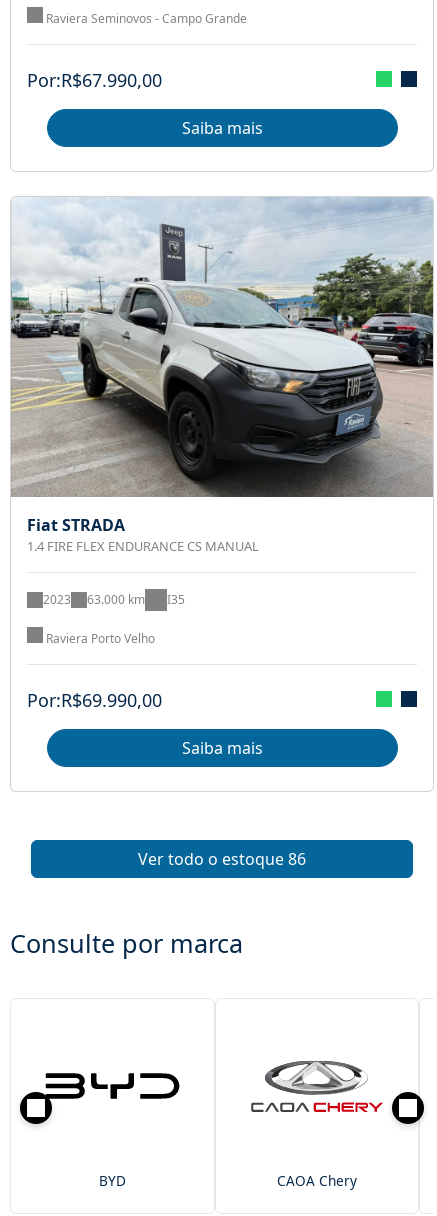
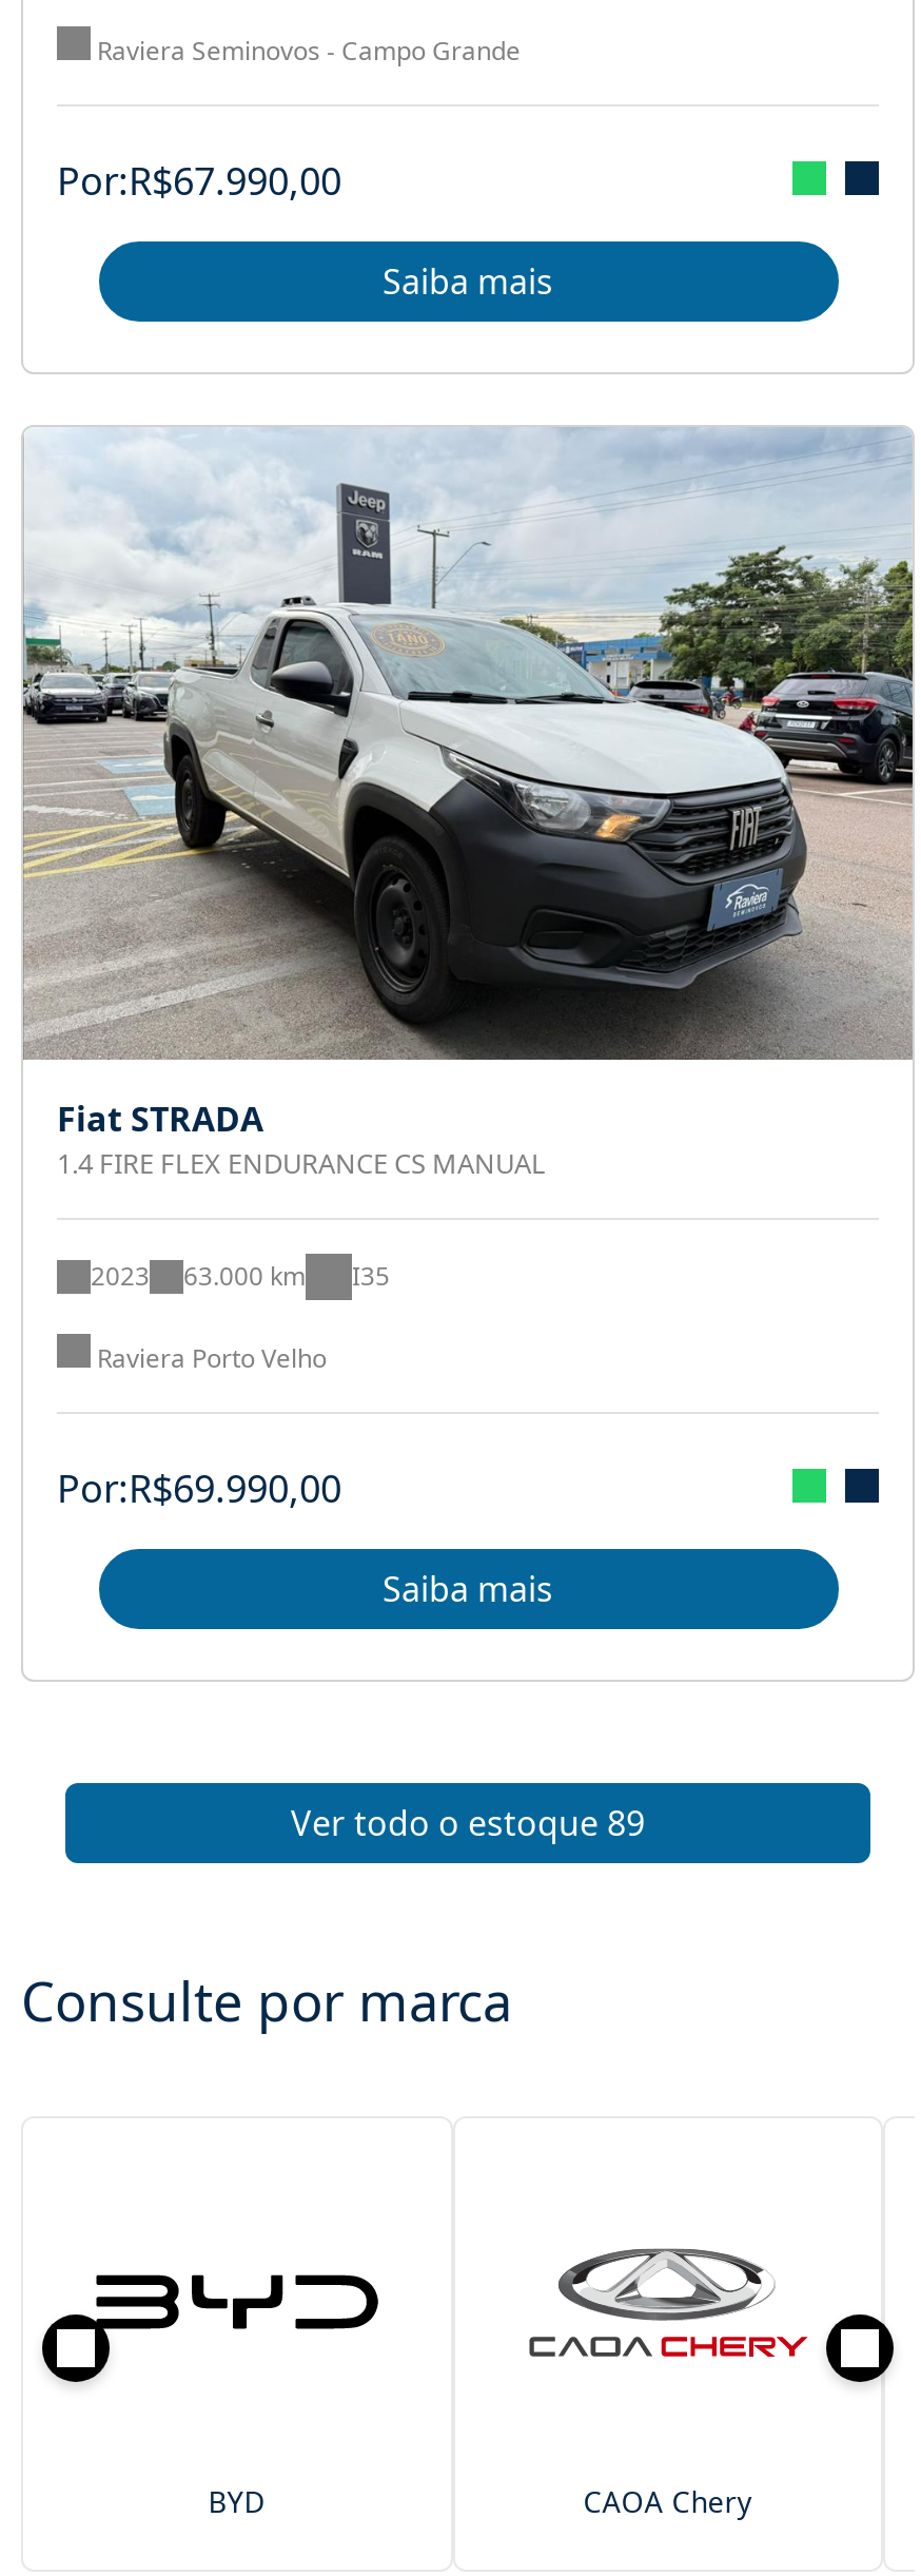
[138,847,306,869] Ver todo o estoque 86 -> [291,1799,645,1845] Ver todo o estoque 89

